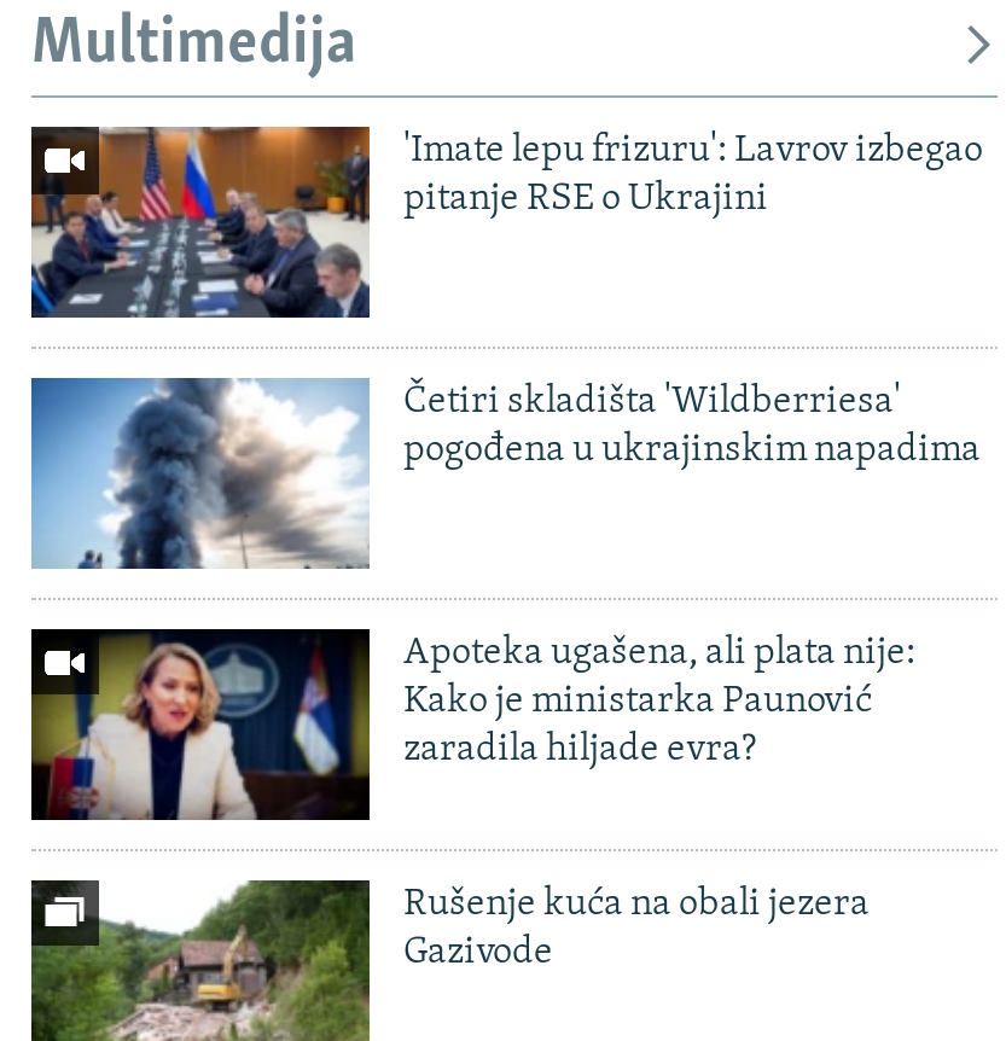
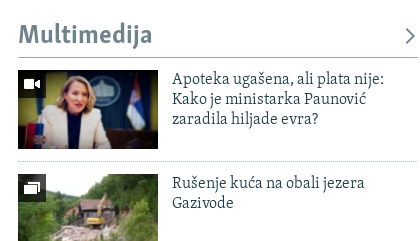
[29,124,983,320] [image] | 'Imate lepu frizuru': Lavrov izbegao | pitanje RSE o Ukrajini -> none
[29,376,981,571] [image] | Četiri skladišta 'Wildberriesa' | pogođena u ukrajinskim napadima -> none

